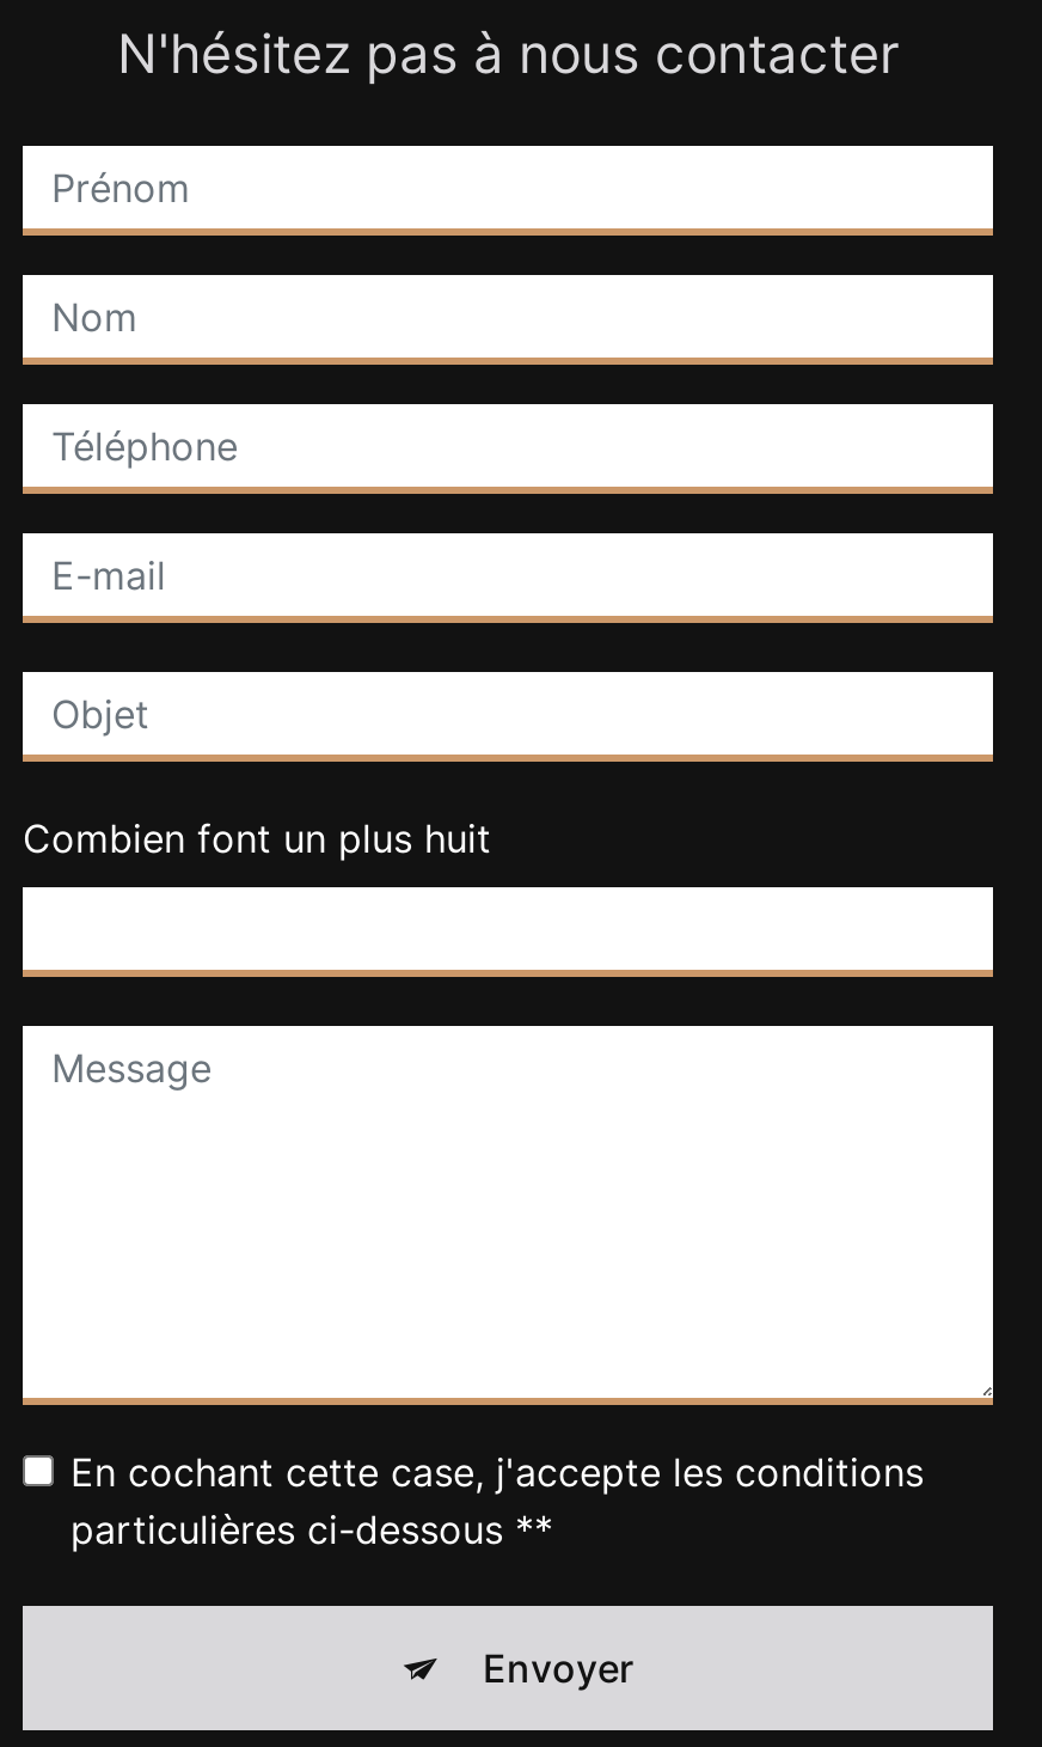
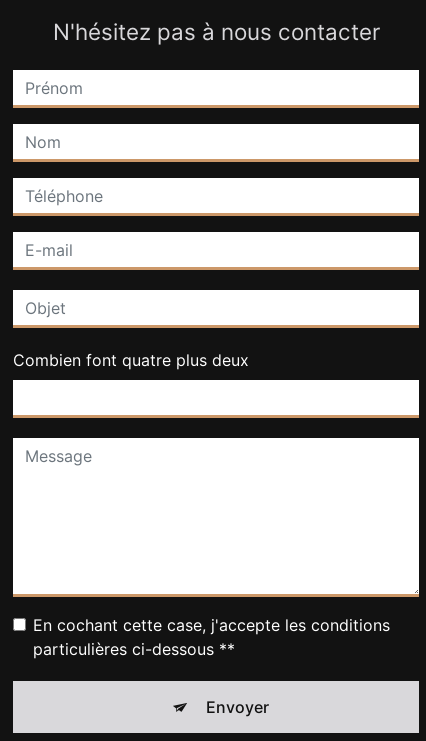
[23,815,491,863] Combien font un plus huit -> [13,350,249,370] Combien font quatre plus deux

